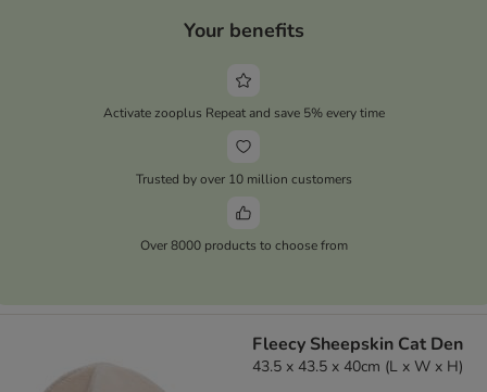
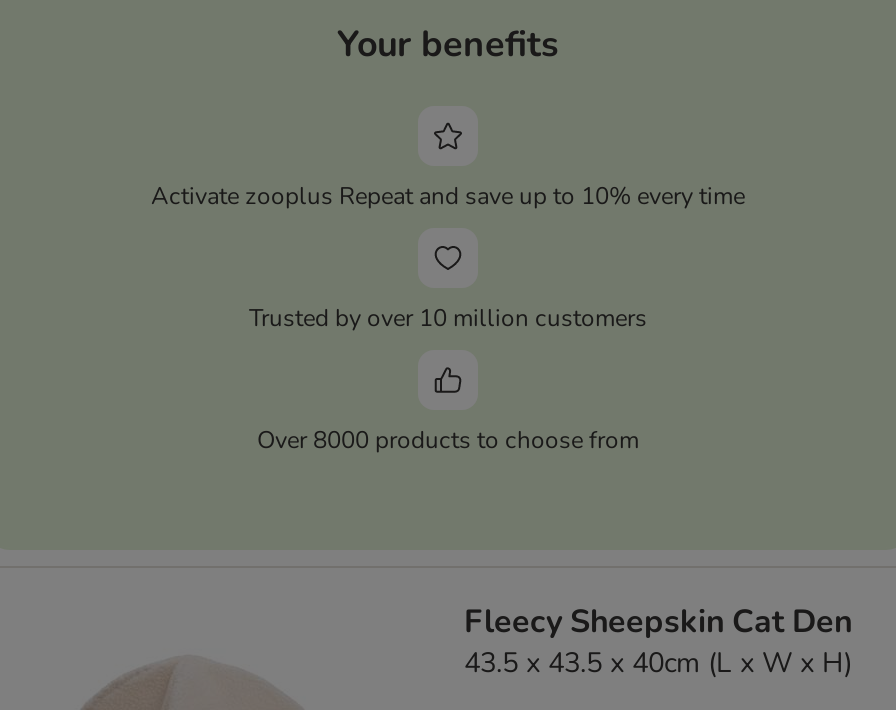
[103,104,384,121] Activate zooplus Repeat and save 5% every time -> [151,179,745,211] Activate zooplus Repeat and save up to 10% every time

